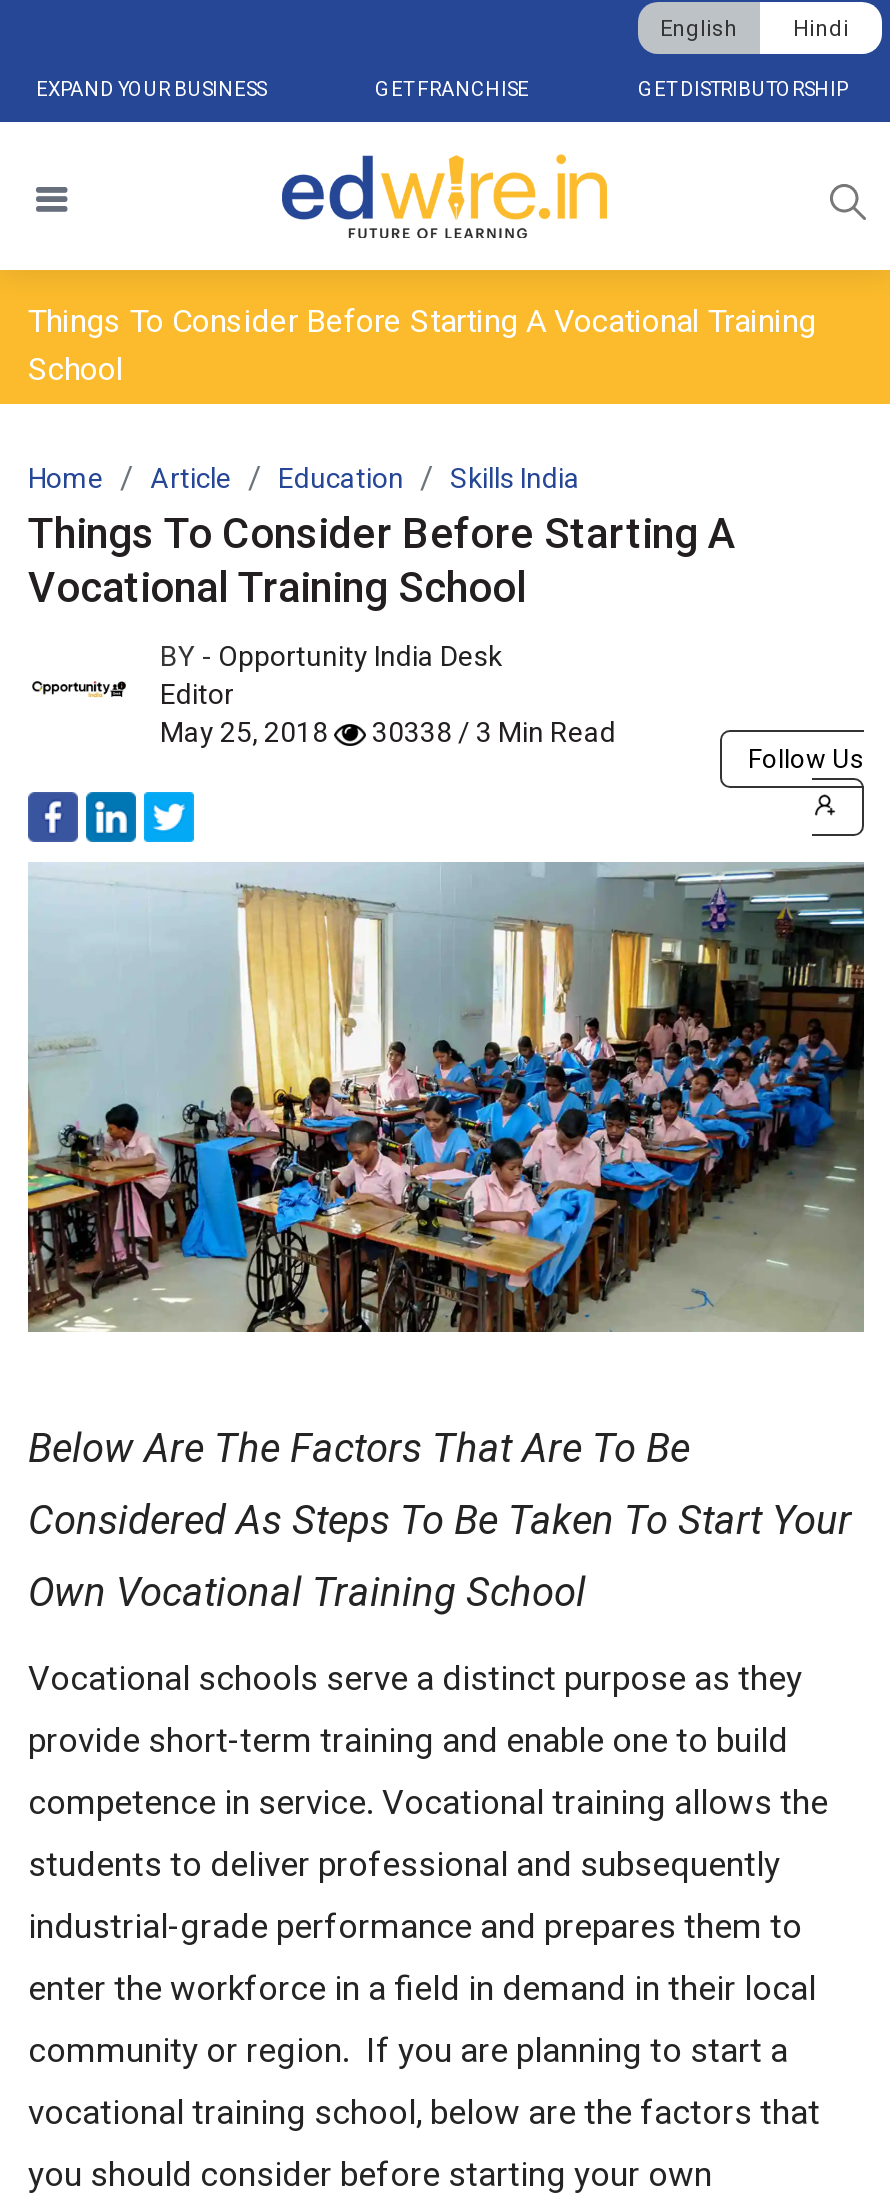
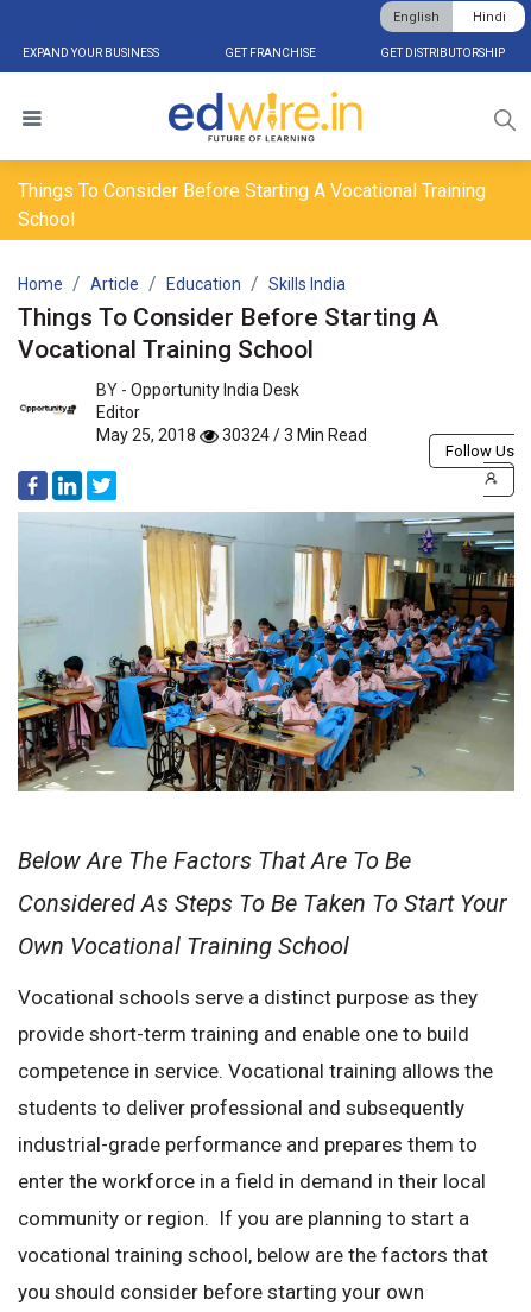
[160,716,616,748] May 25, 2018 30338 / 3 Min Read -> [96,425,367,444] May 25, 2018 30324 / 3 Min Read

